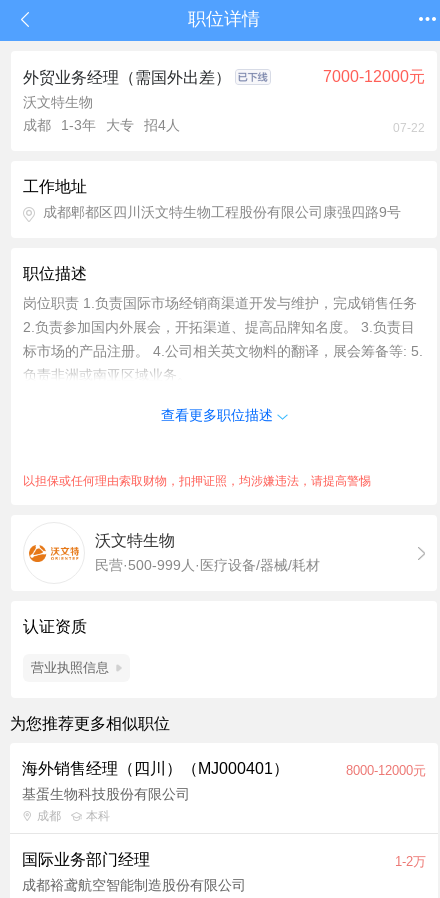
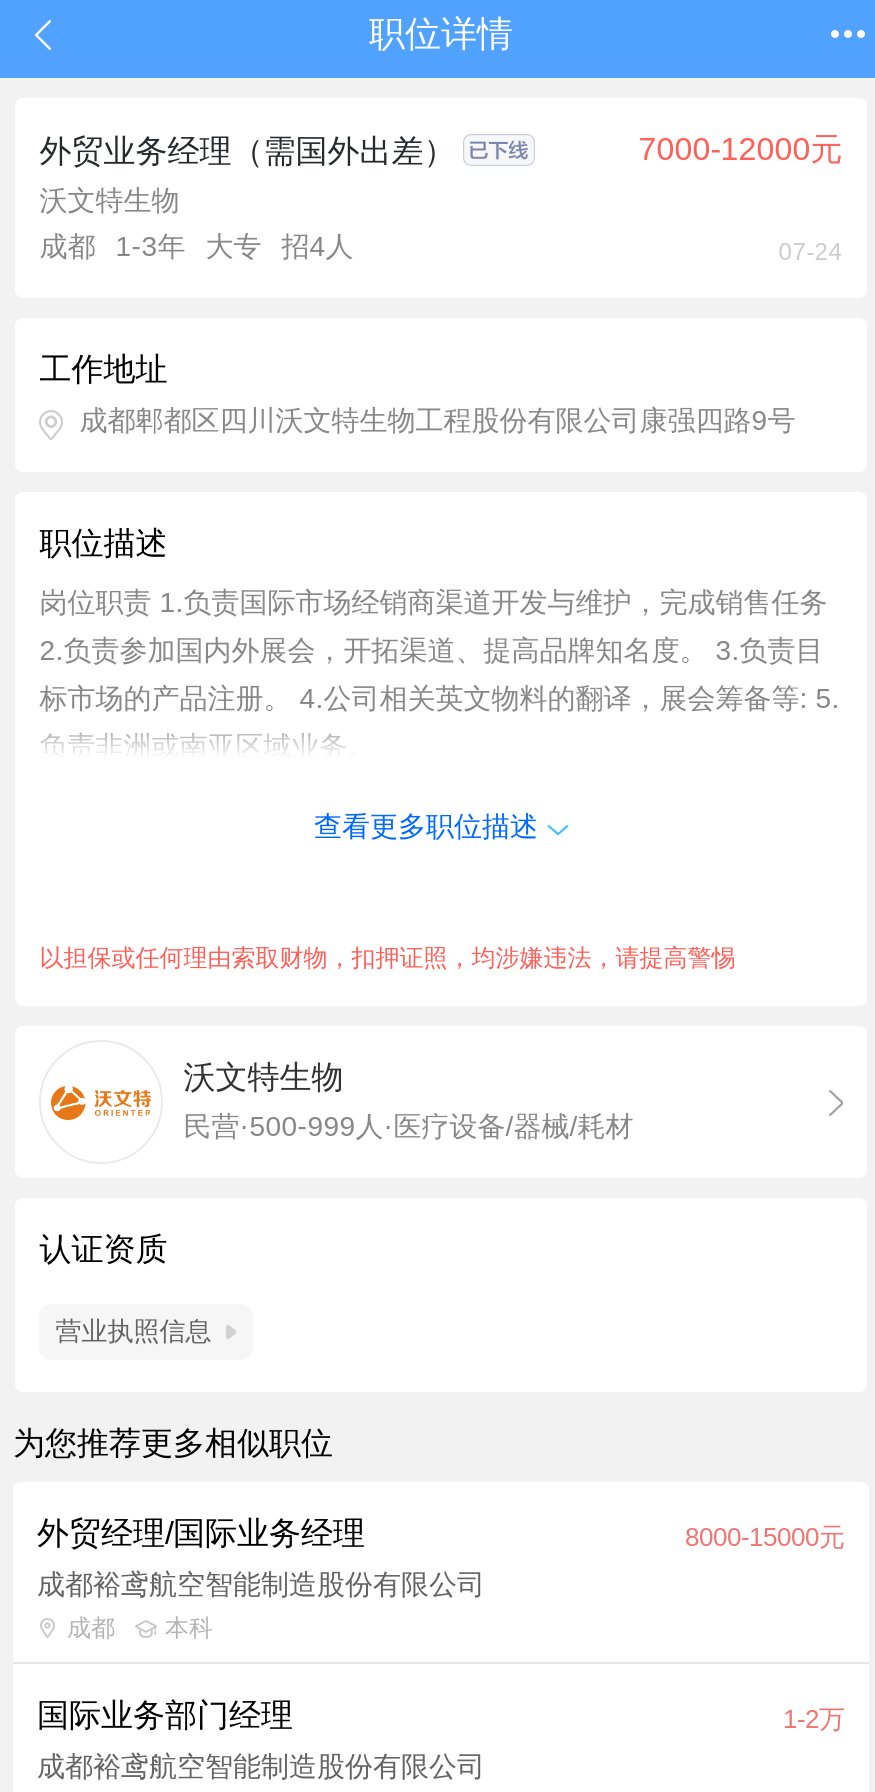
[393,121,425,135] 07-22 -> [779,238,843,266] 07-24
[22,760,426,778] 海外销售经理（四川）（MJ000401） | 8000-12000元 -> [37,1516,845,1552] 外贸经理/国际业务经理 | 8000-15000元
[22,786,190,802] 基蛋生物科技股份有限公司 -> [37,1568,485,1600] 成都裕鸢航空智能制造股份有限公司

